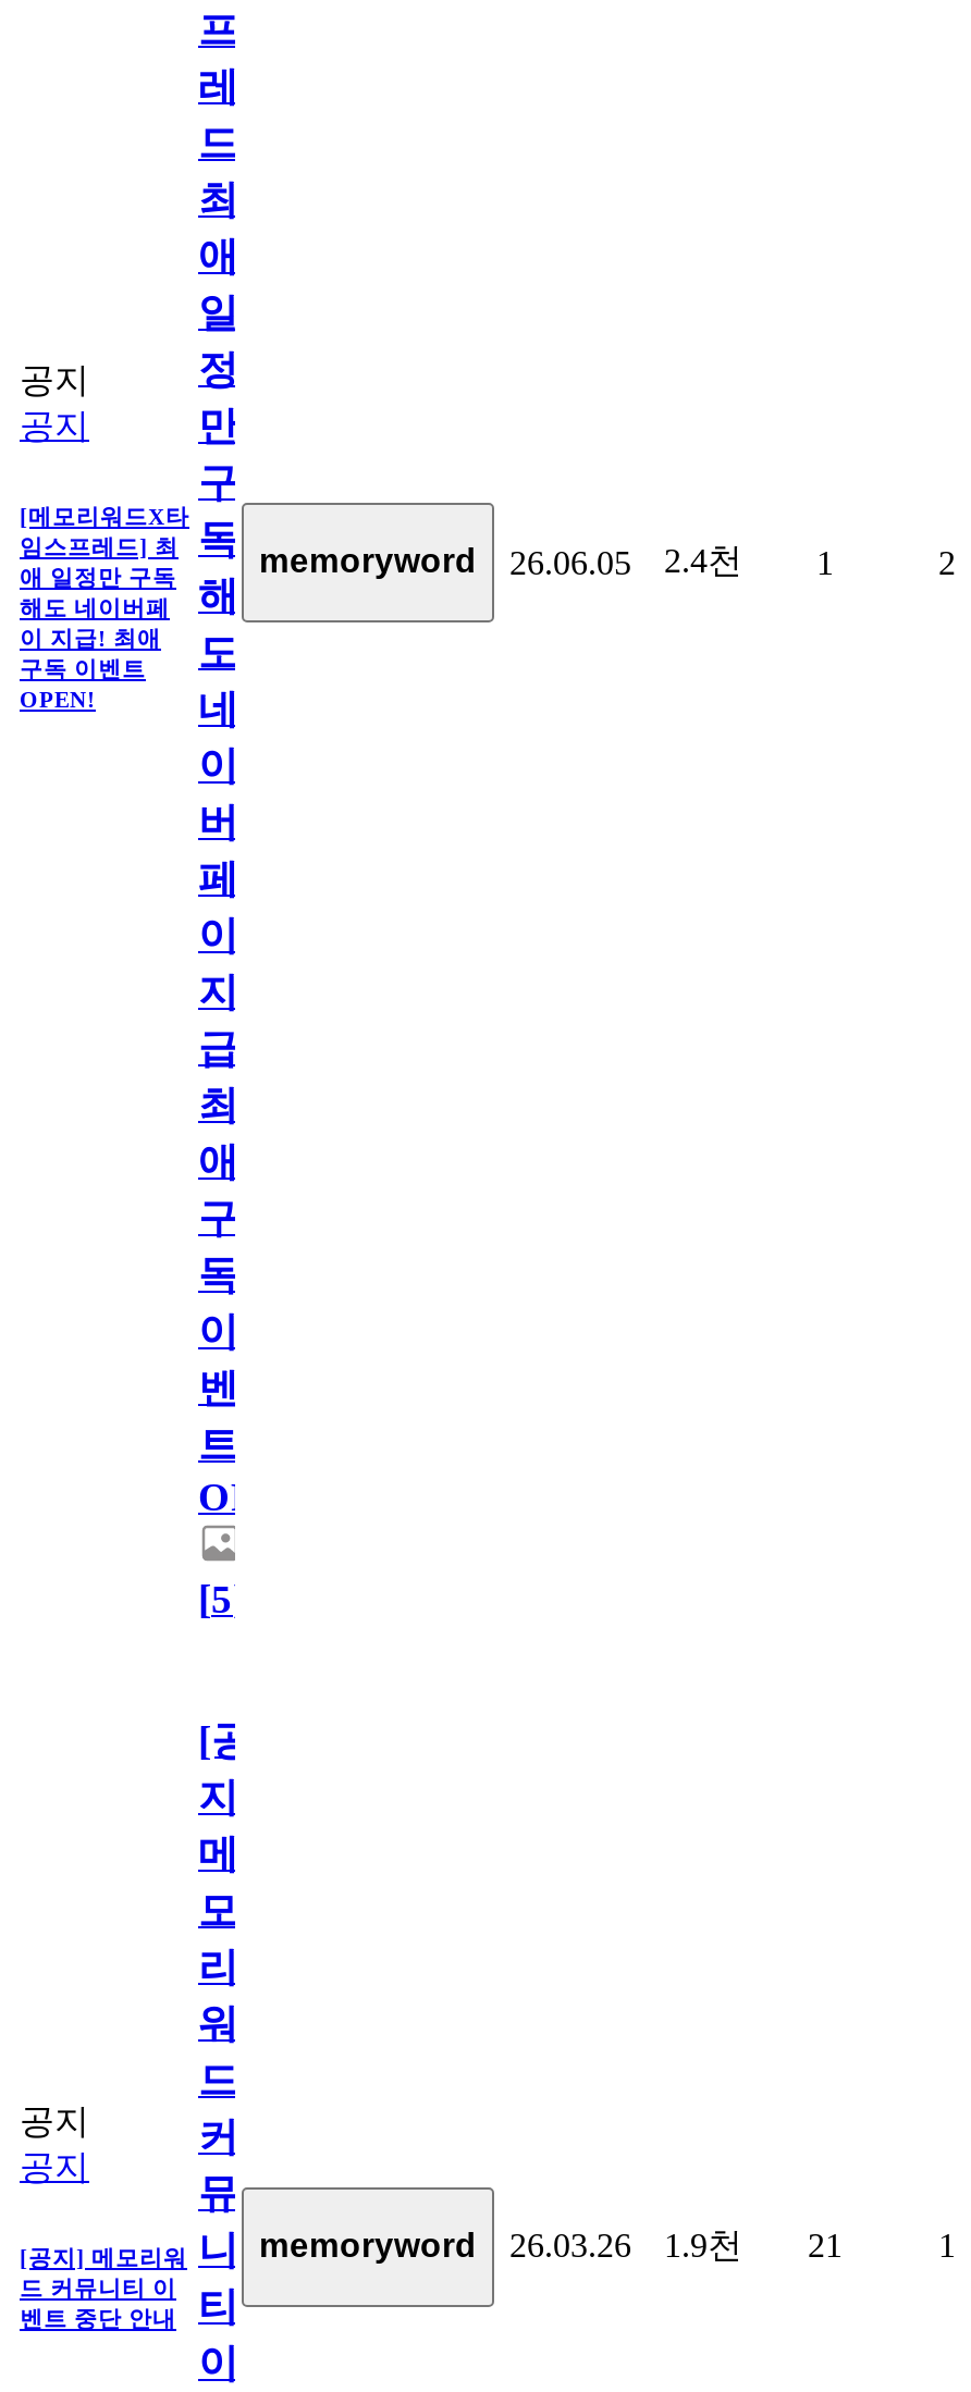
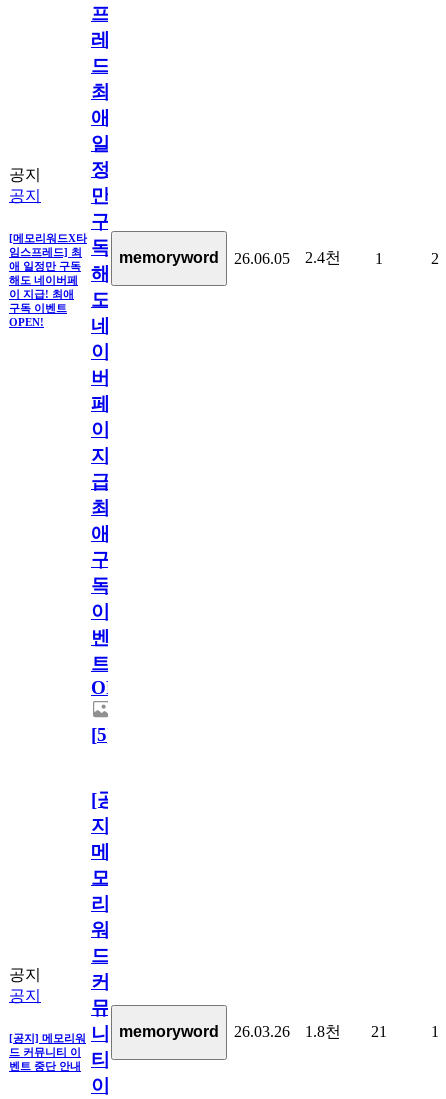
[664,2226,742,2263] 1.9천 -> [305,1023,341,1040] 1.8천

